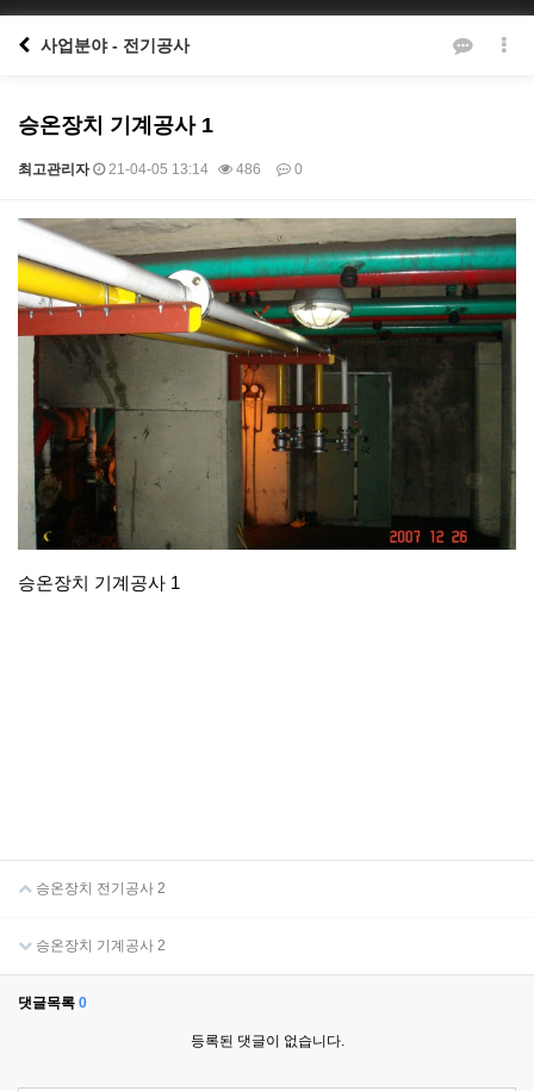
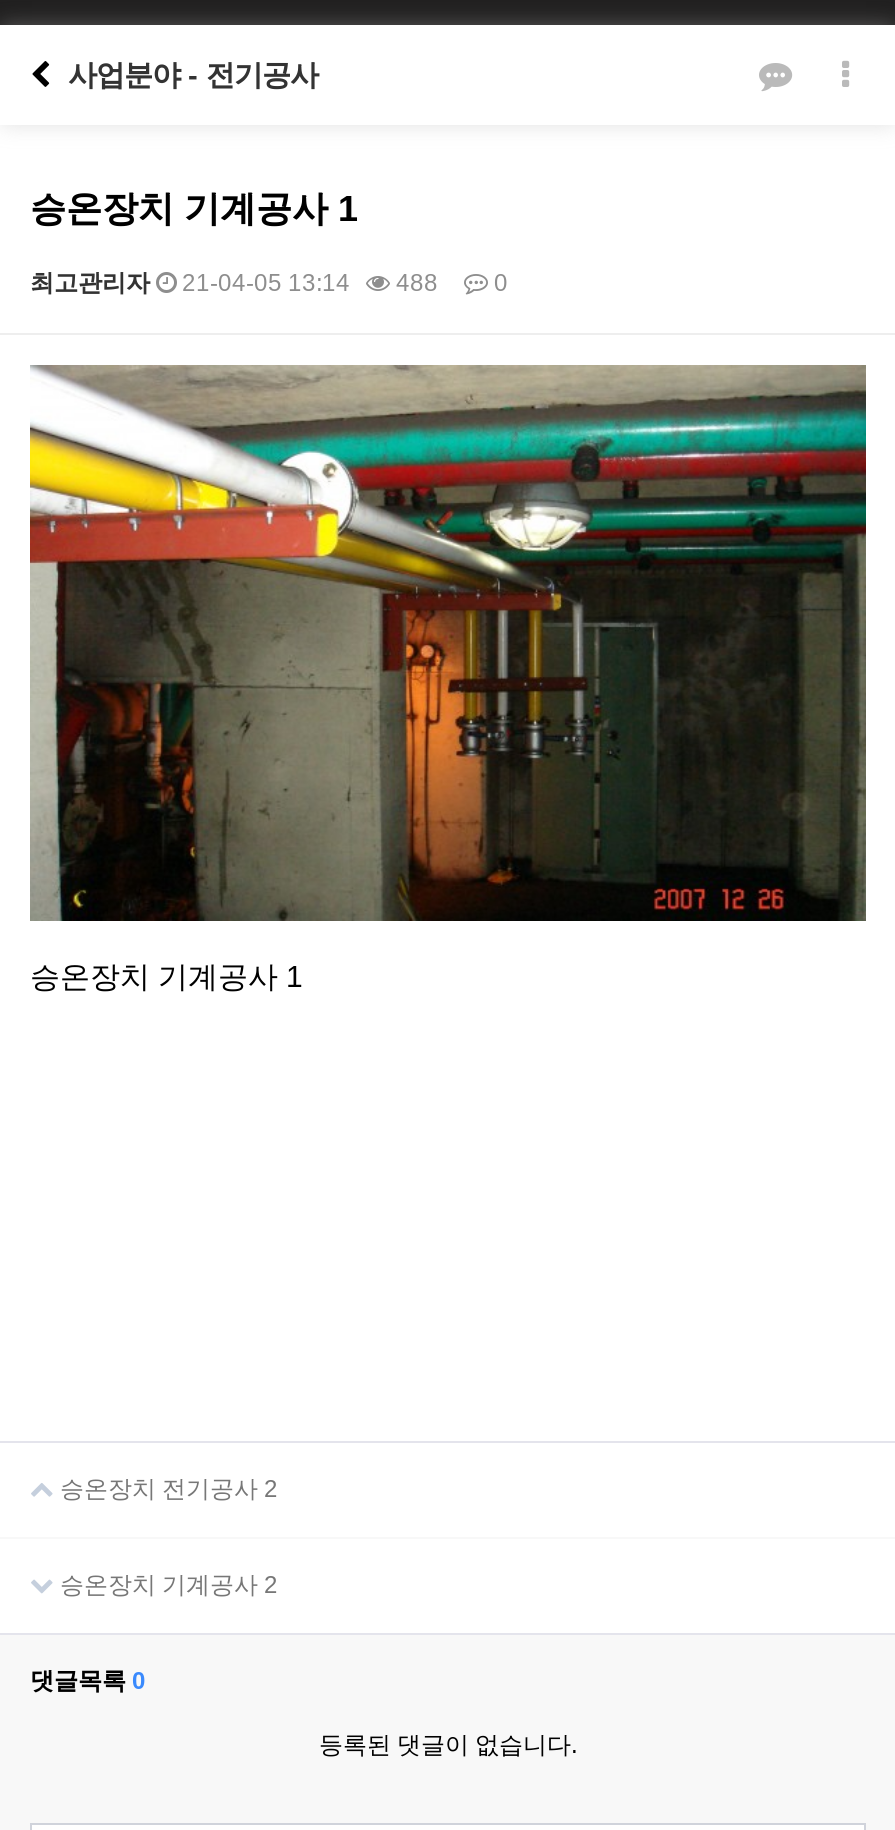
[18,161,303,178] 최고관리자 21-04-05 13:14 486 0 -> [30,269,508,297] 최고관리자 21-04-05 13:14 488 0

